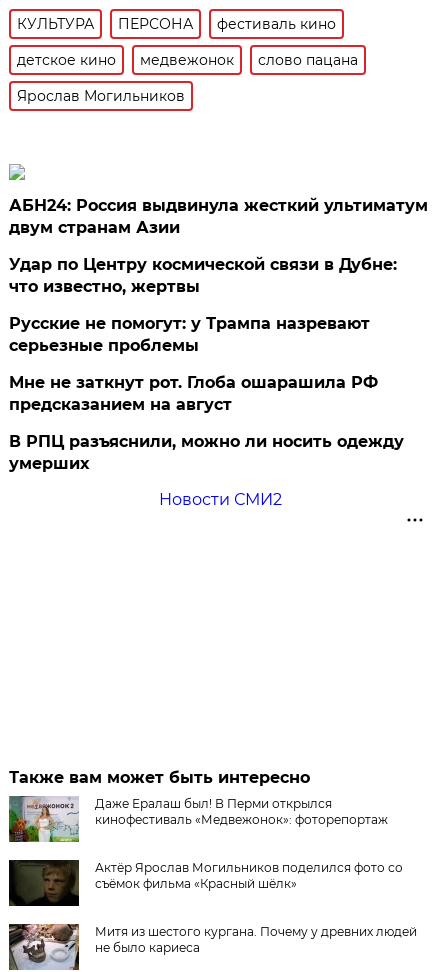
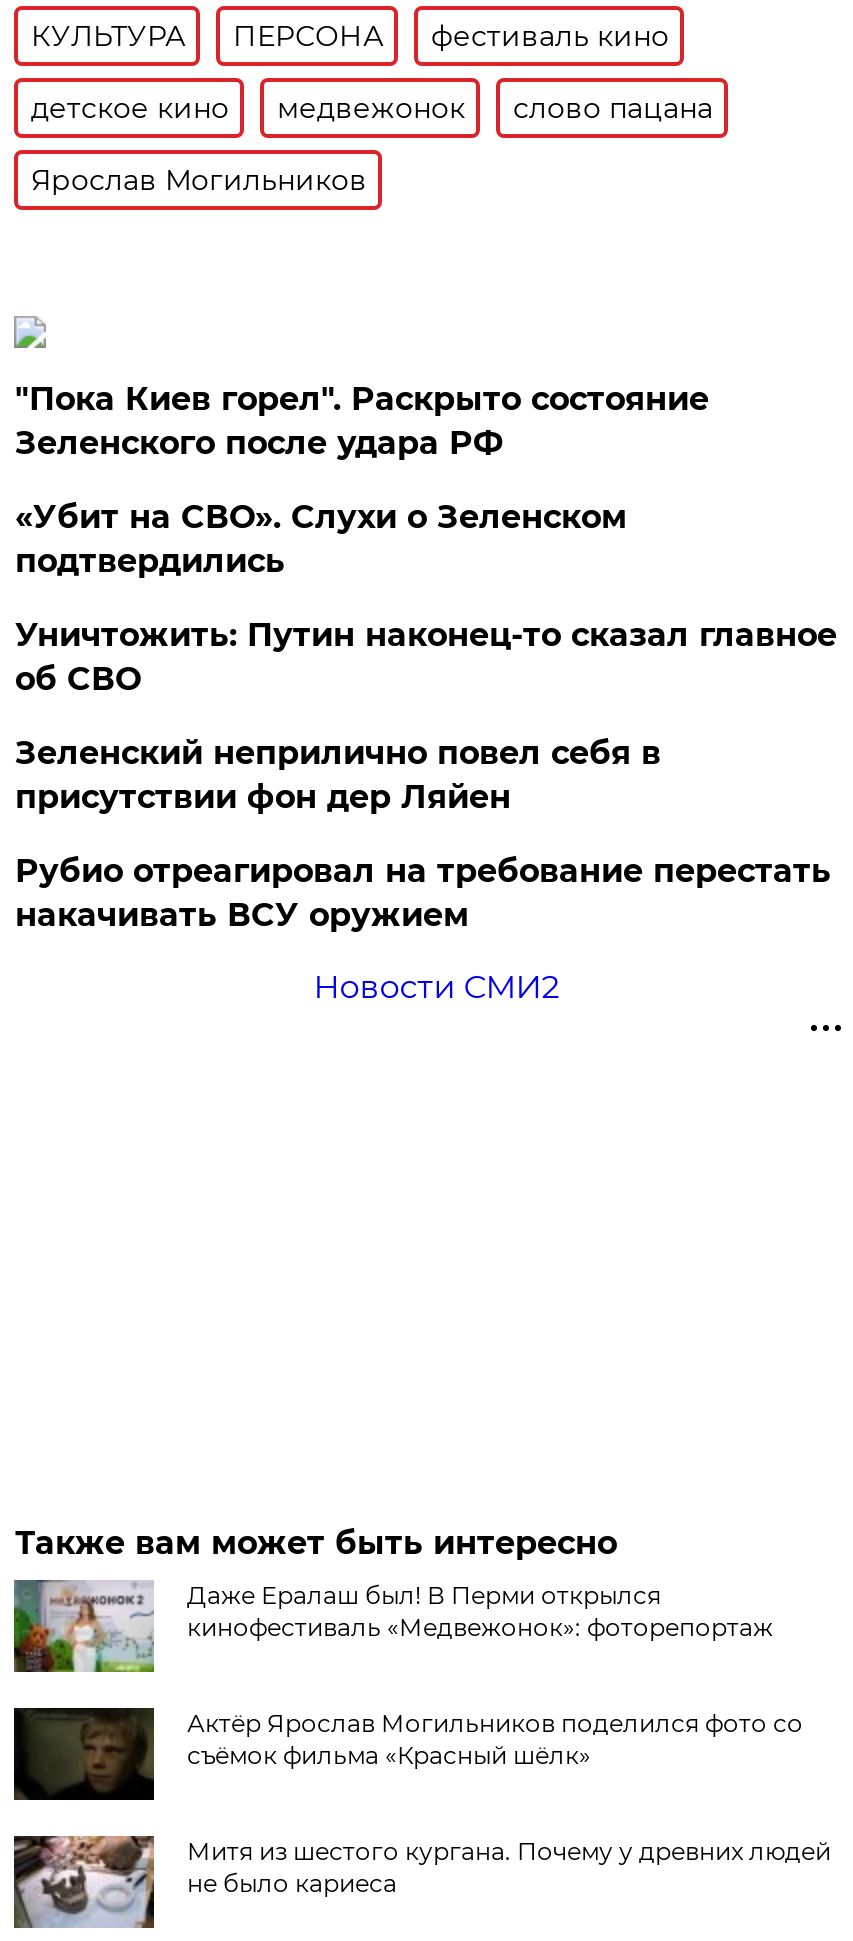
[9,196,428,237] АБН24: Россия выдвинула жесткий ультиматум | двум странам Азии -> [15,380,709,462] "Пока Киев горел". Раскрыто состояние | Зеленского после удара РФ
[9,255,397,296] Удар по Центру космической связи в Дубне: | что известно, жертвы -> [15,498,627,580] «Убит на СВО». Слухи о Зеленском | подтвердились
[9,314,370,355] Русские не помогут: у Трампа назревают | серьезные проблемы -> [15,616,837,698] Уничтожить: Путин наконец-то сказал главное | об СВО
[9,373,378,414] Мне не заткнут рот. Глоба ошарашила РФ | предсказанием на август -> [15,734,661,816] Зеленский неприлично повел cебя в | присутствии фон дер Ляйен
[9,432,404,473] В РПЦ разъяснили, можно ли носить одежду | умерших -> [15,852,831,934] Рубио отреагировал на требование перестать | накачивать ВСУ оружием

